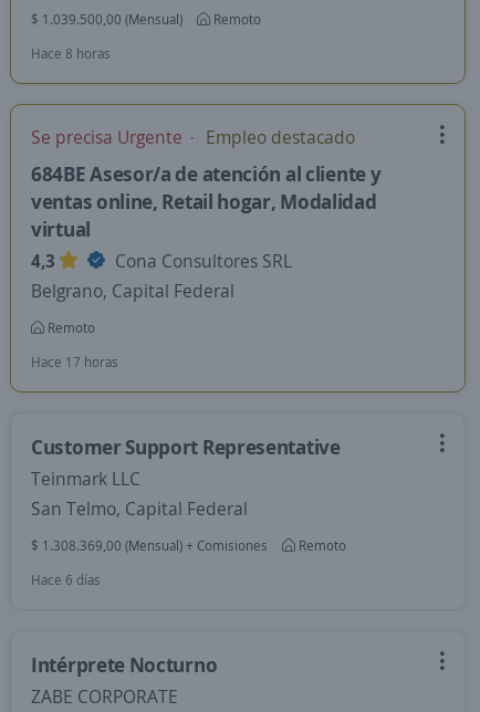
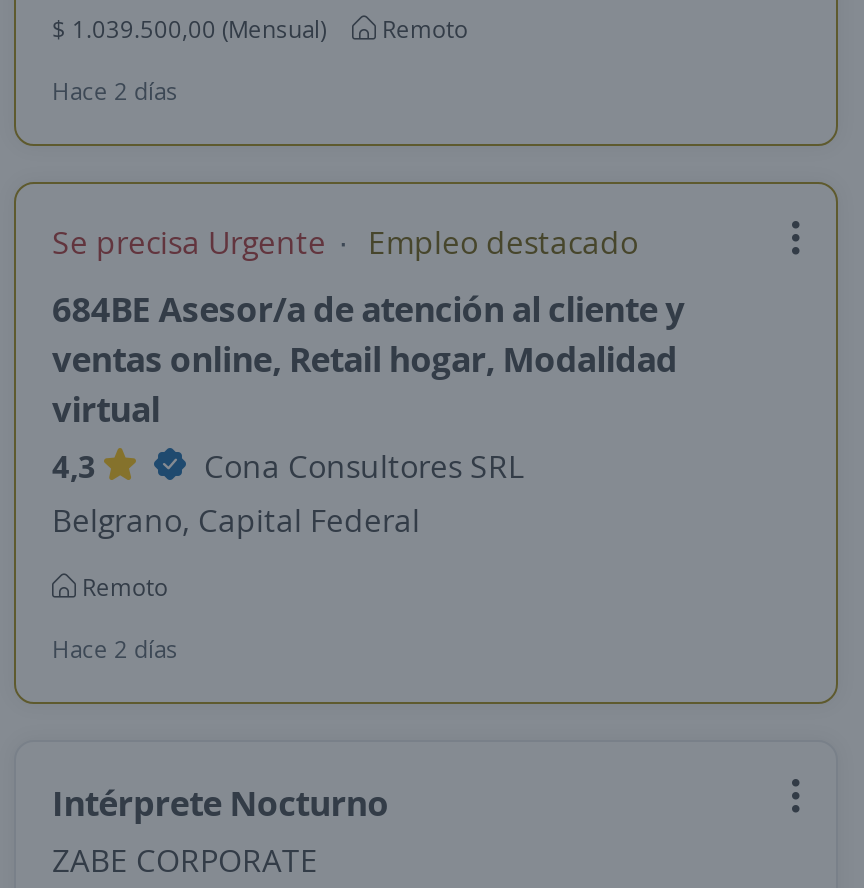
[31,44,111,63] Hace 8 horas -> [52,74,178,108] Hace 2 días
[31,353,346,589] Hace 17 horas | Customer Support Representative | Teinmark LLC | San Telmo, Capital Federal | $ 1.308.369,00 (Mensual) + Comisiones | Remoto | Hace 6 días -> [52,632,178,666] Hace 2 días

